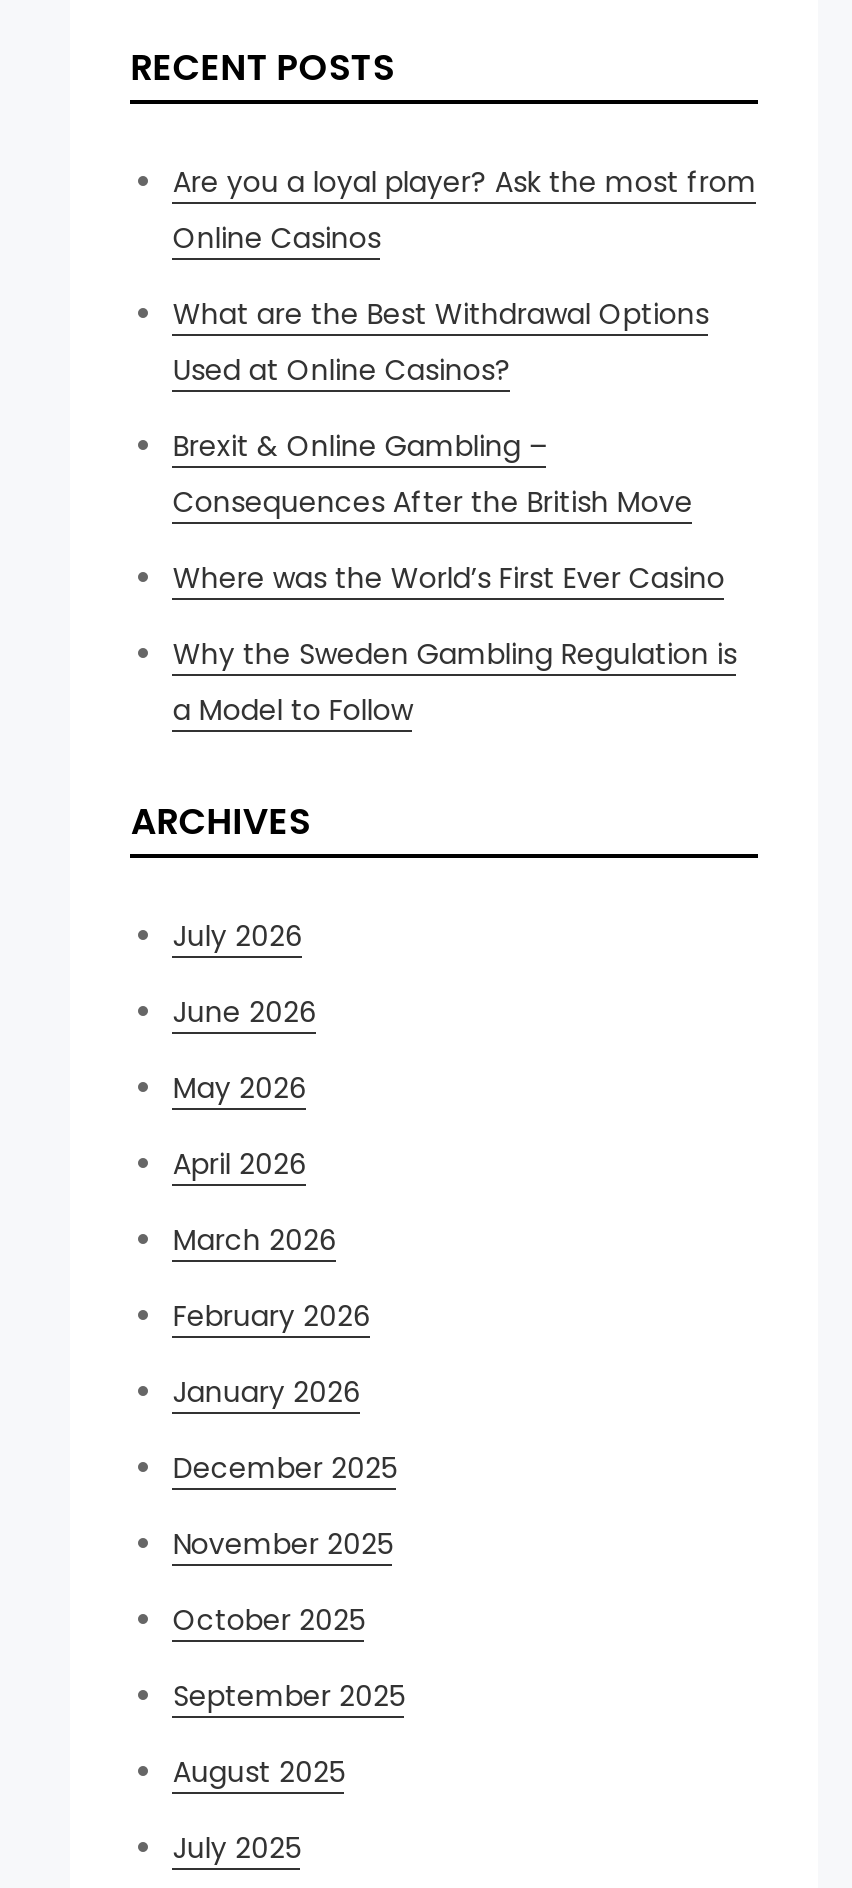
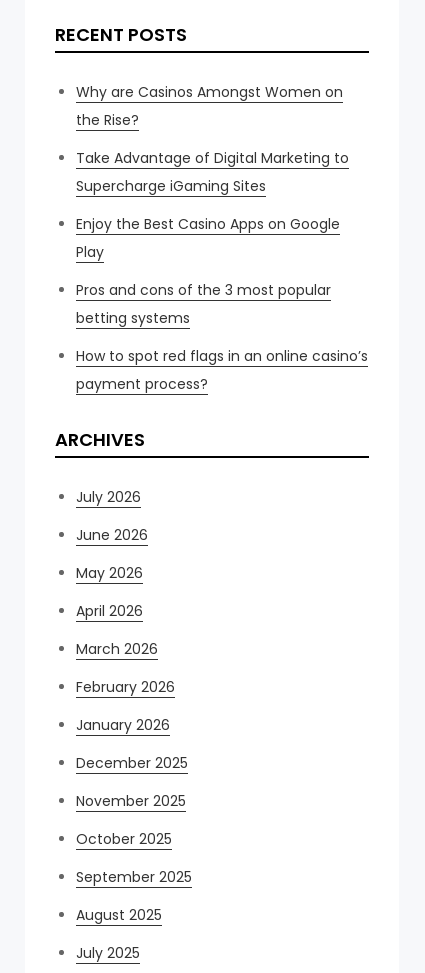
[173,162,757,258] Are you a loyal player? Ask the most from | Online Casinos -> [76,82,343,130] Why are Casinos Amongst Women on | the Rise?
[173,294,709,390] What are the Best Withdrawal Options | Used at Online Casinos? -> [76,148,349,196] Take Advantage of Digital Marketing to | Supercharge iGaming Sites
[173,426,693,522] Brexit & Online Gambling – | Consequences After the British Move -> [76,214,340,262] Enjoy the Best Casino Apps on Google | Play
[173,558,725,598] Where was the World’s First Ever Casino -> [76,280,331,328] Pros and cons of the 3 most popular | betting systems
[173,634,737,730] Why the Sweden Gambling Regulation is | a Model to Follow -> [76,346,368,394] How to spot red flags in an online casino’s | payment process?

